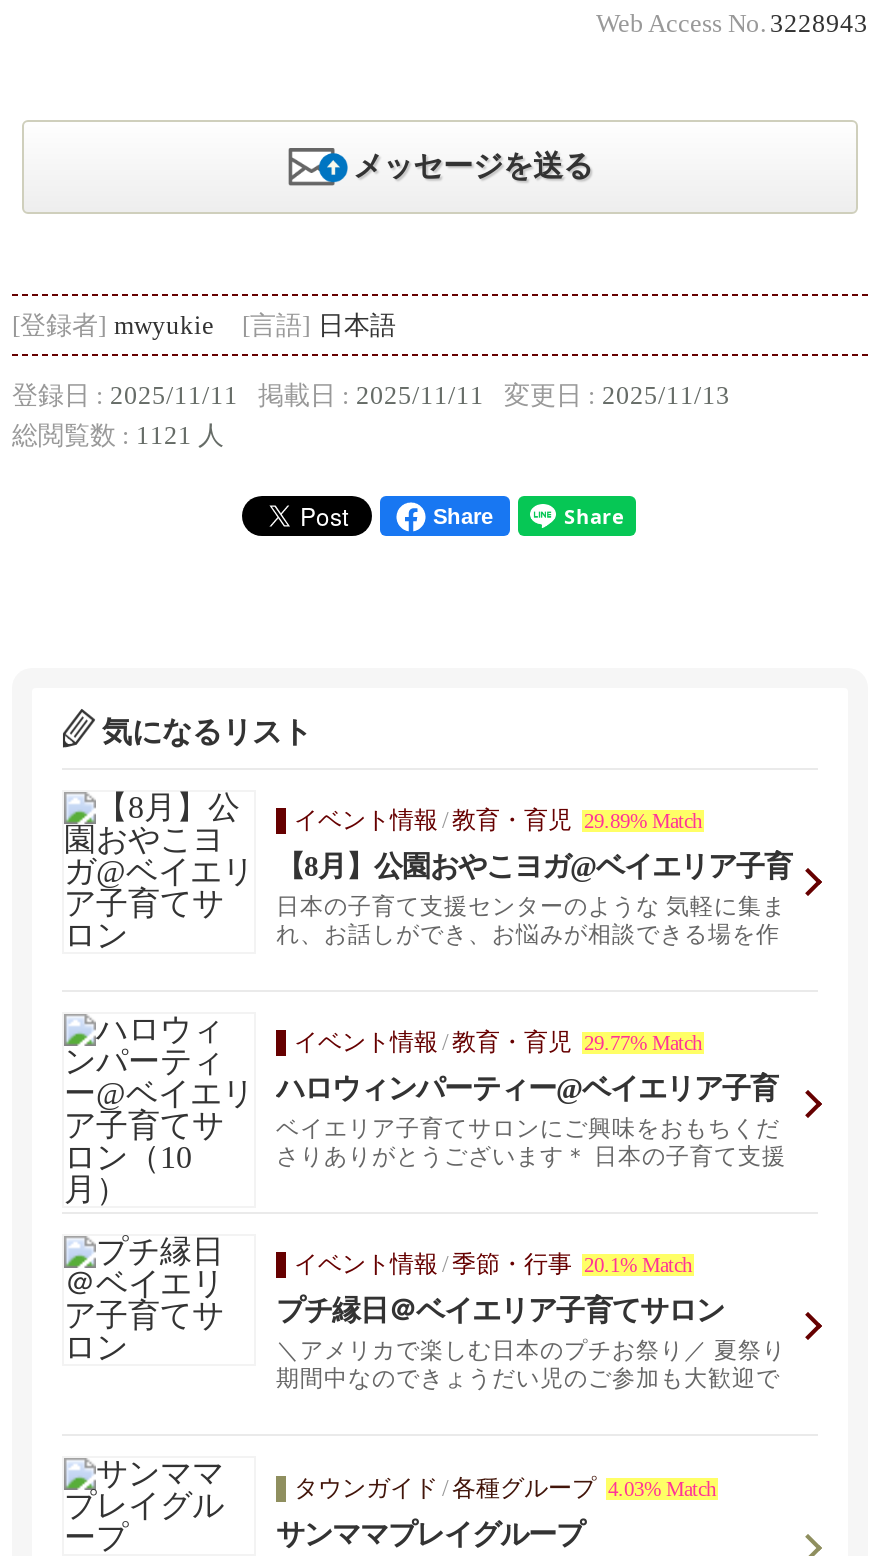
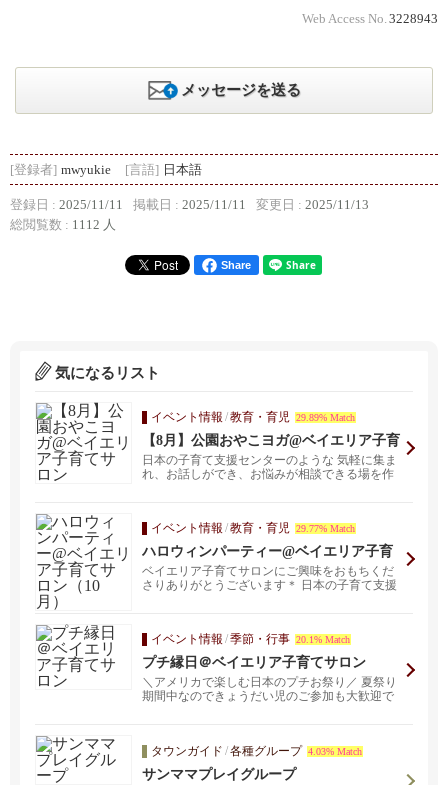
[12,423,224,451] 総閲覧数 : 1121 人 -> [10,218,116,232] 総閲覧数 : 1112 人

